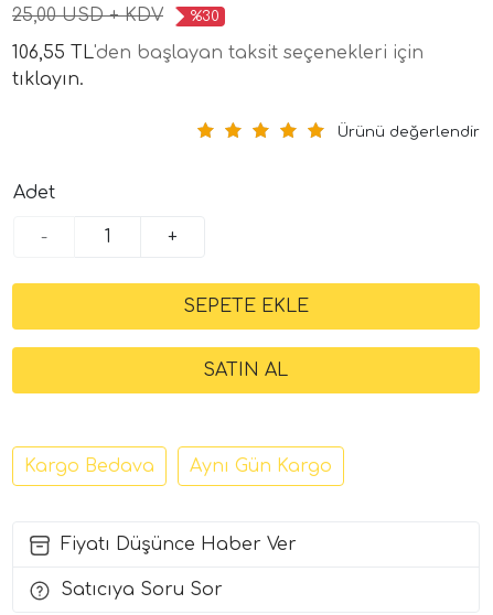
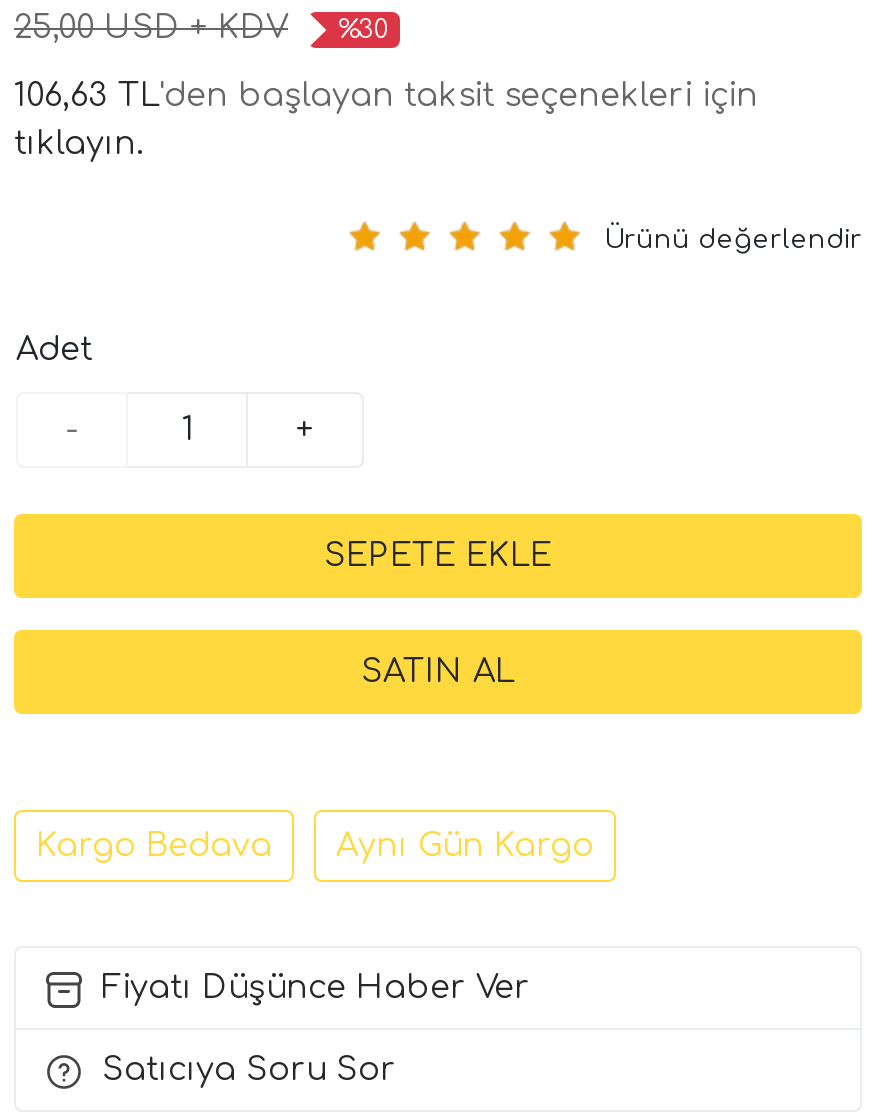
[12,43,424,63] 106,55 TL'den başlayan taksit seçenekleri için -> [14,78,758,114] 106,63 TL'den başlayan taksit seçenekleri için

